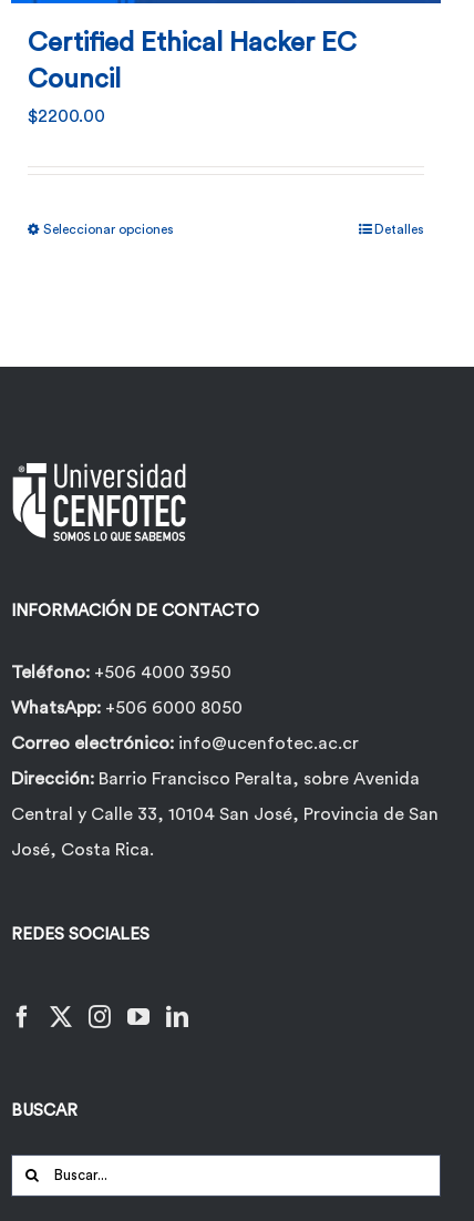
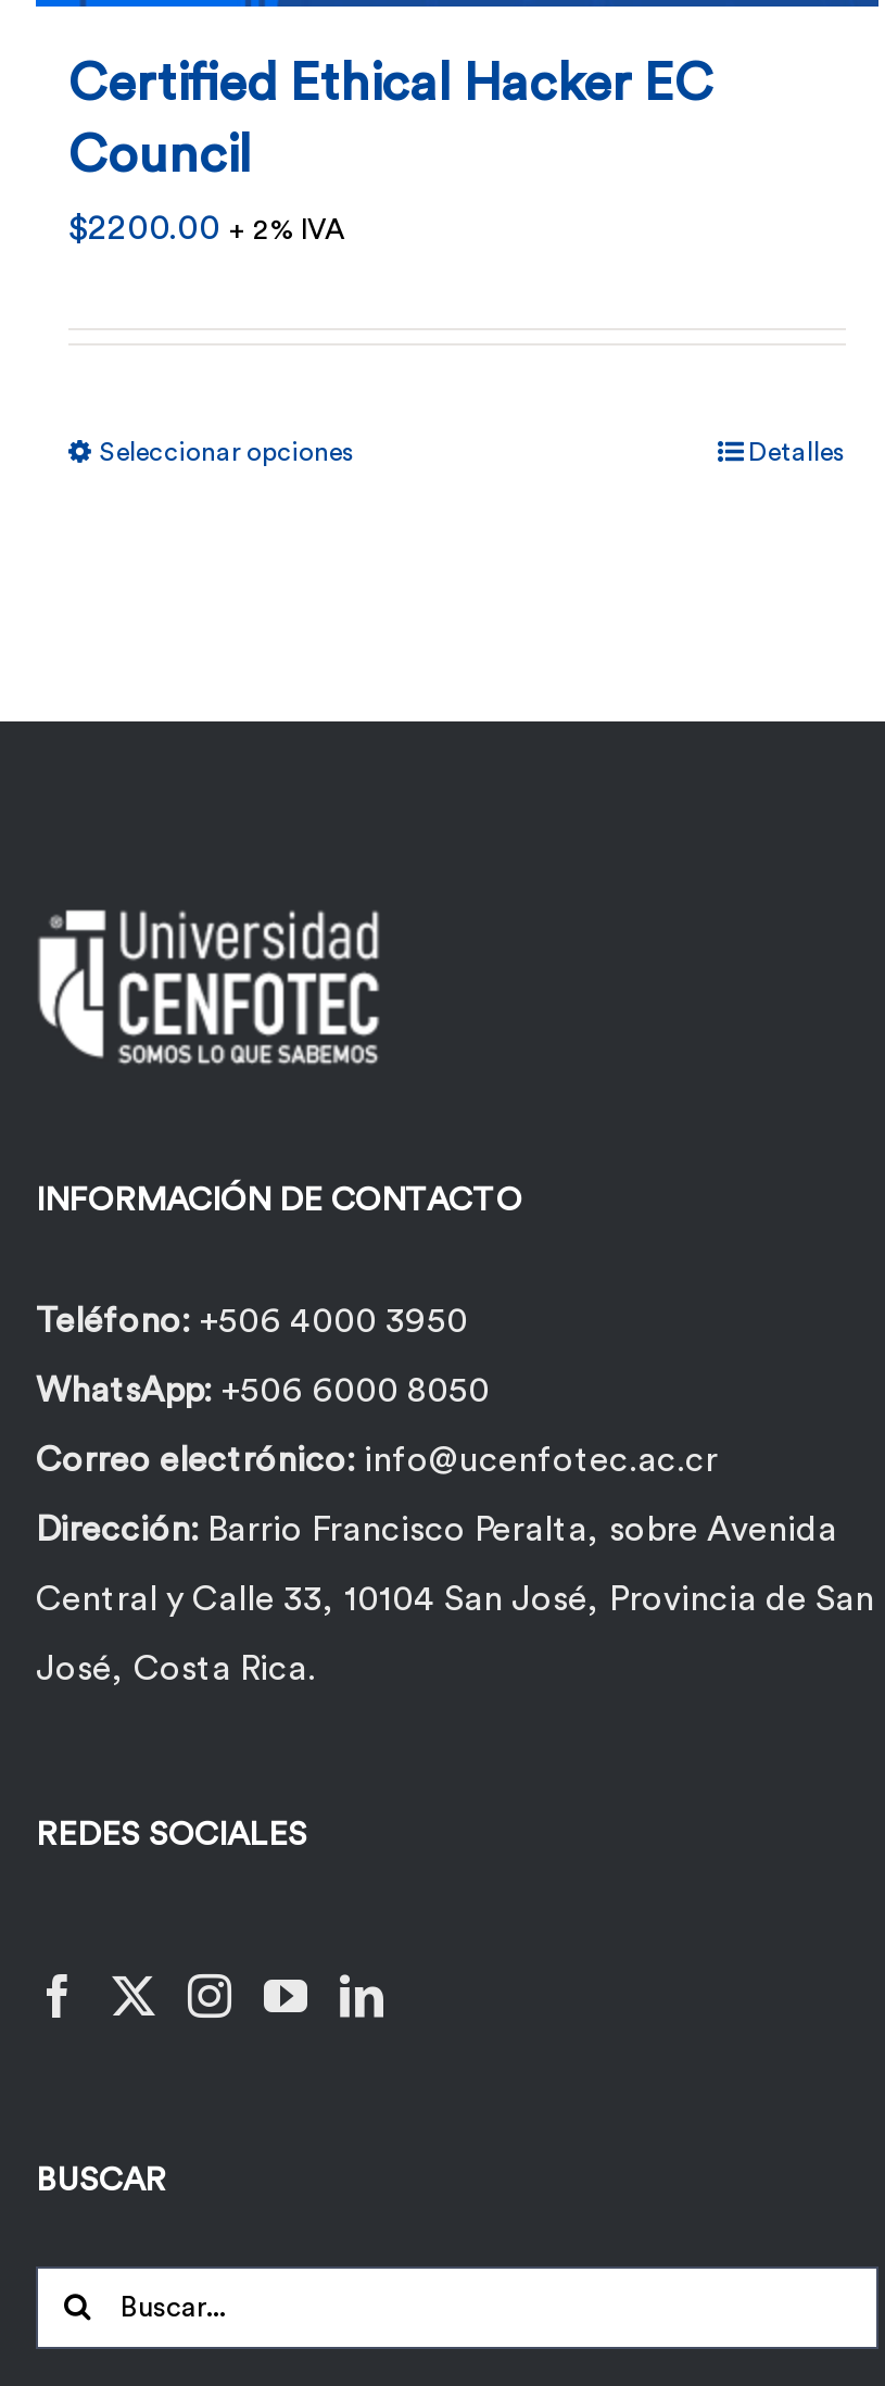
[28,108,105,125] $2200.00 -> [68,211,344,246] $2200.00 + 2% IVA

